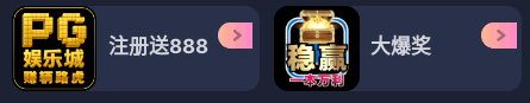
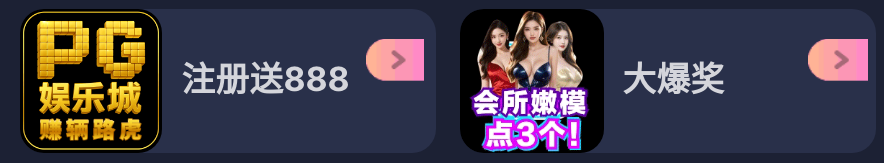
[281,8,350,91] [image] -> [470,11,590,153] [image]

